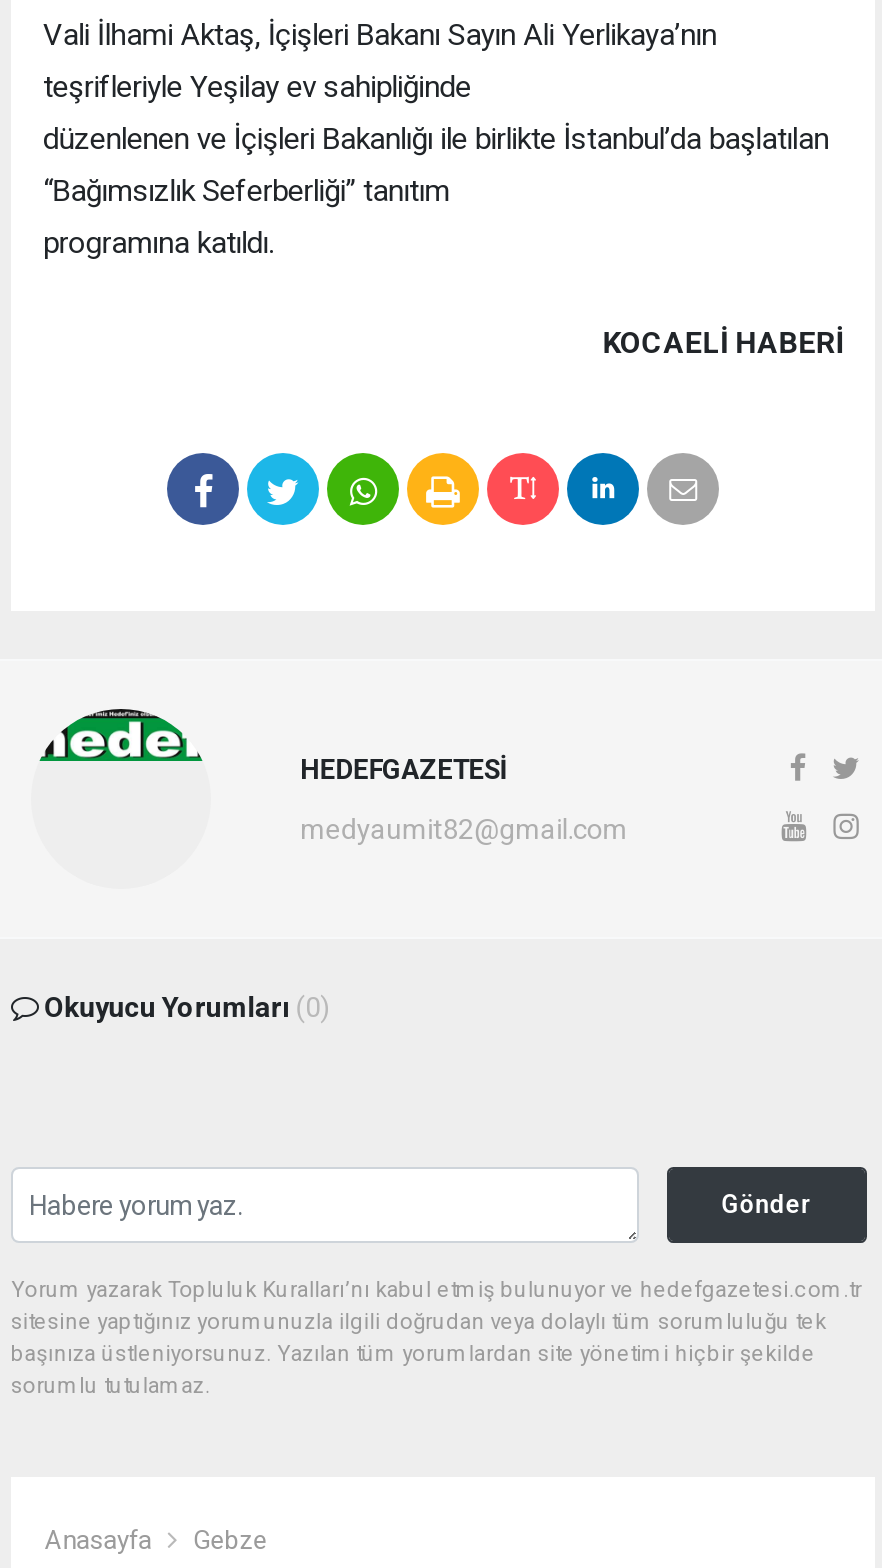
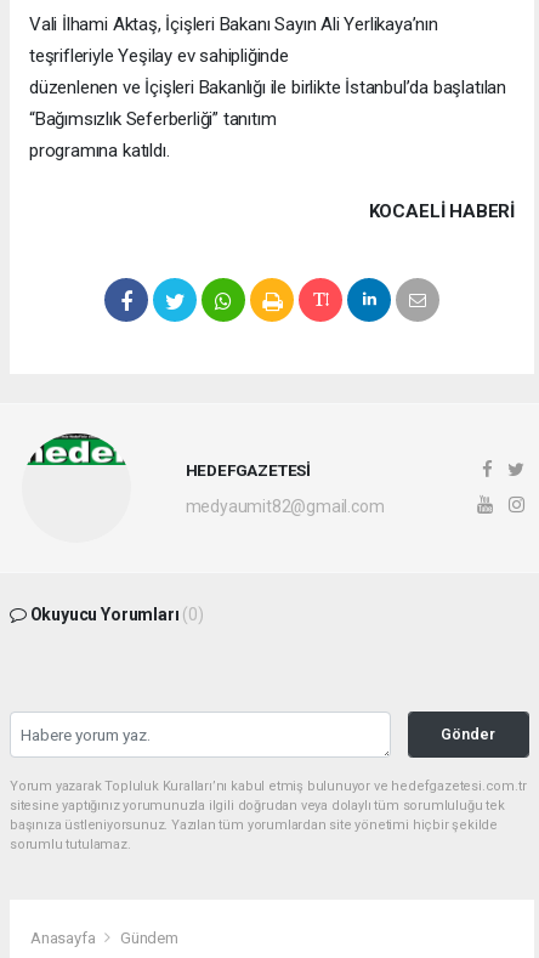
[193,1525,267,1555] Gebze -> [120,929,178,947] Gündem

